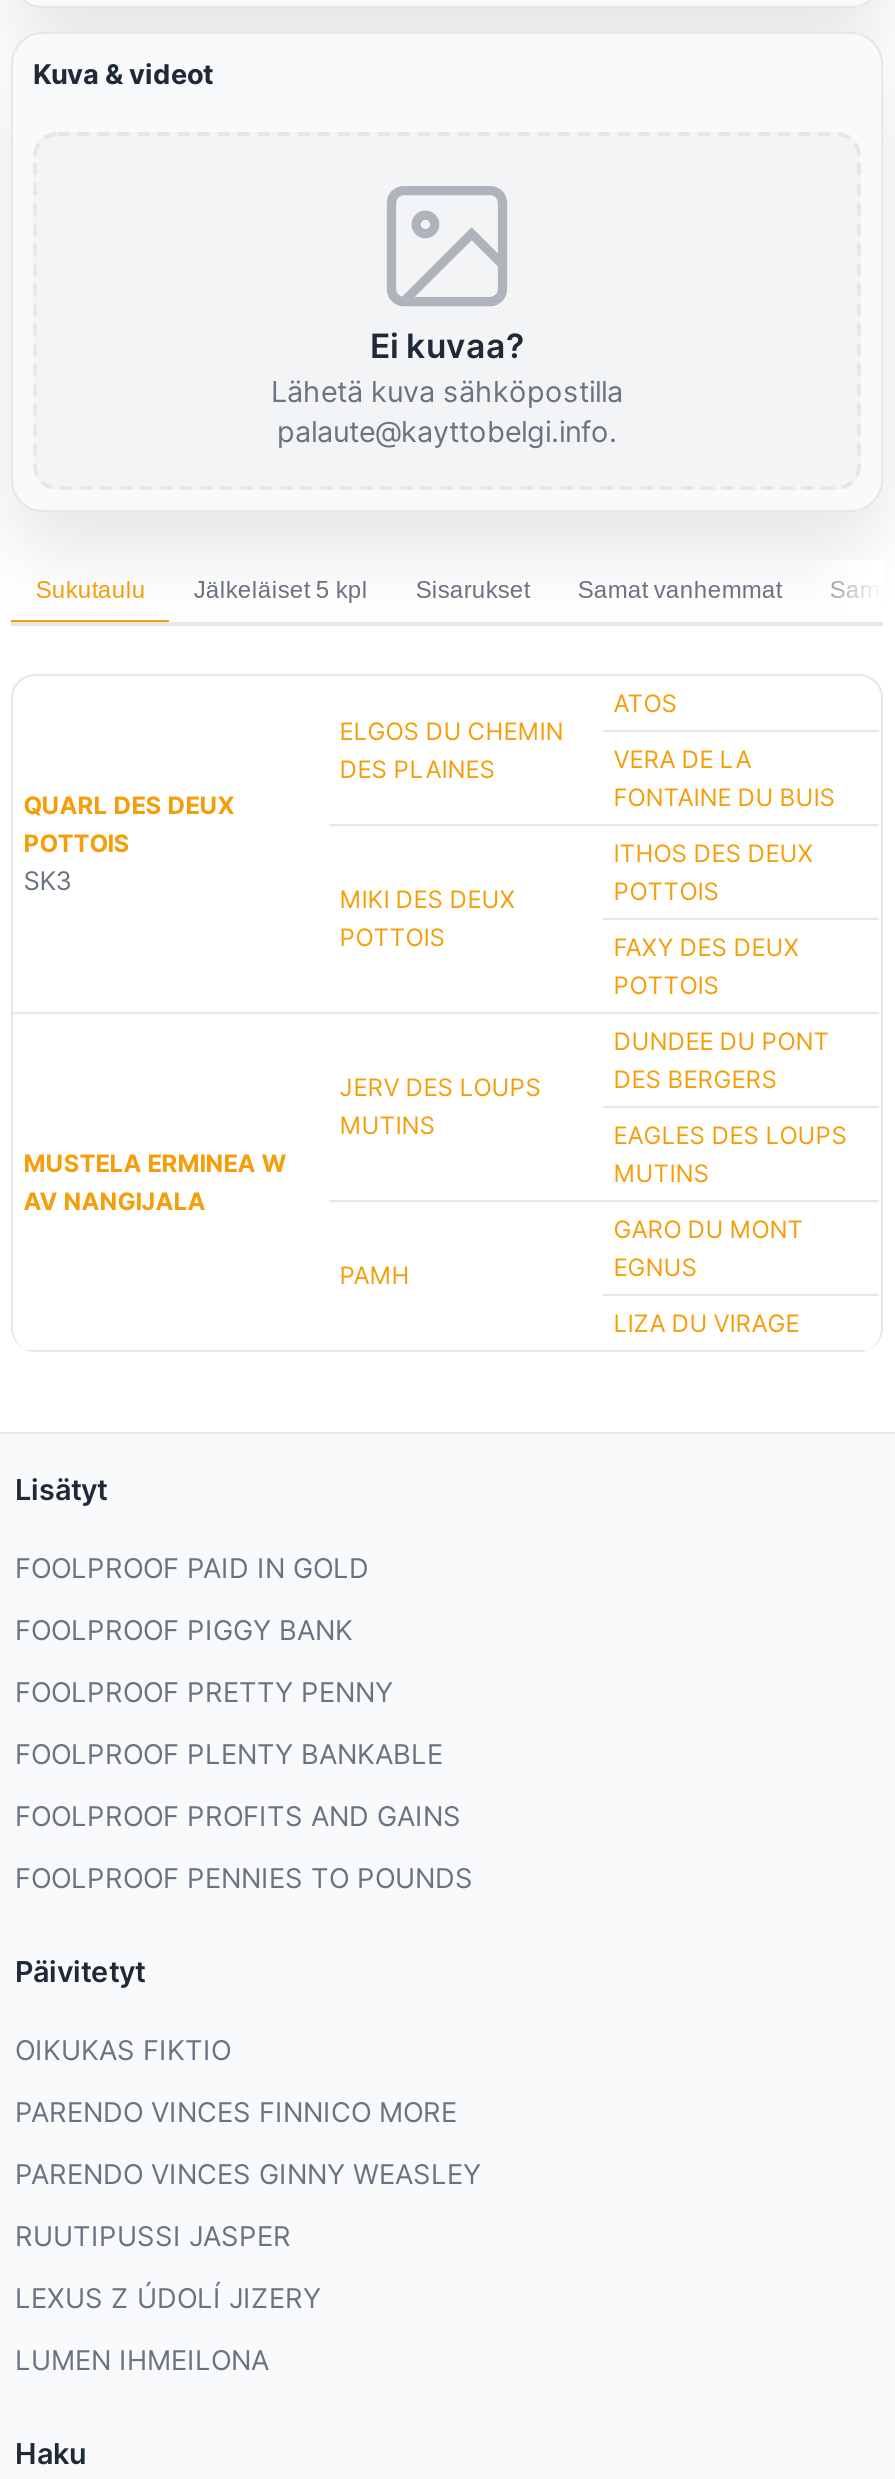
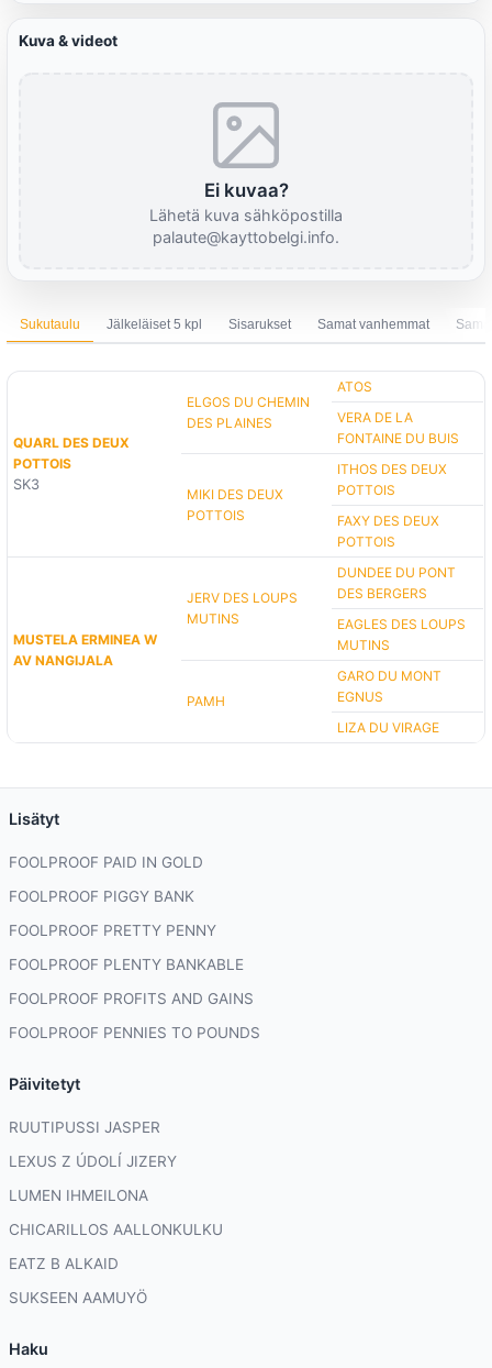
[15,2034,481,2190] OIKUKAS FIKTIO | PARENDO VINCES FINNICO MORE | PARENDO VINCES GINNY WEASLEY -> none
moved [15,2220,321,2376] -> [9,1118,177,1204]: RUUTIPUSSI JASPER | LEXUS Z ÚDOLÍ JIZERY | LUMEN IHMEILONA
none -> [9,1221,223,1306] CHICARILLOS AALLONKULKU | EATZ B ALKAID | SUKSEEN AAMUYÖ

